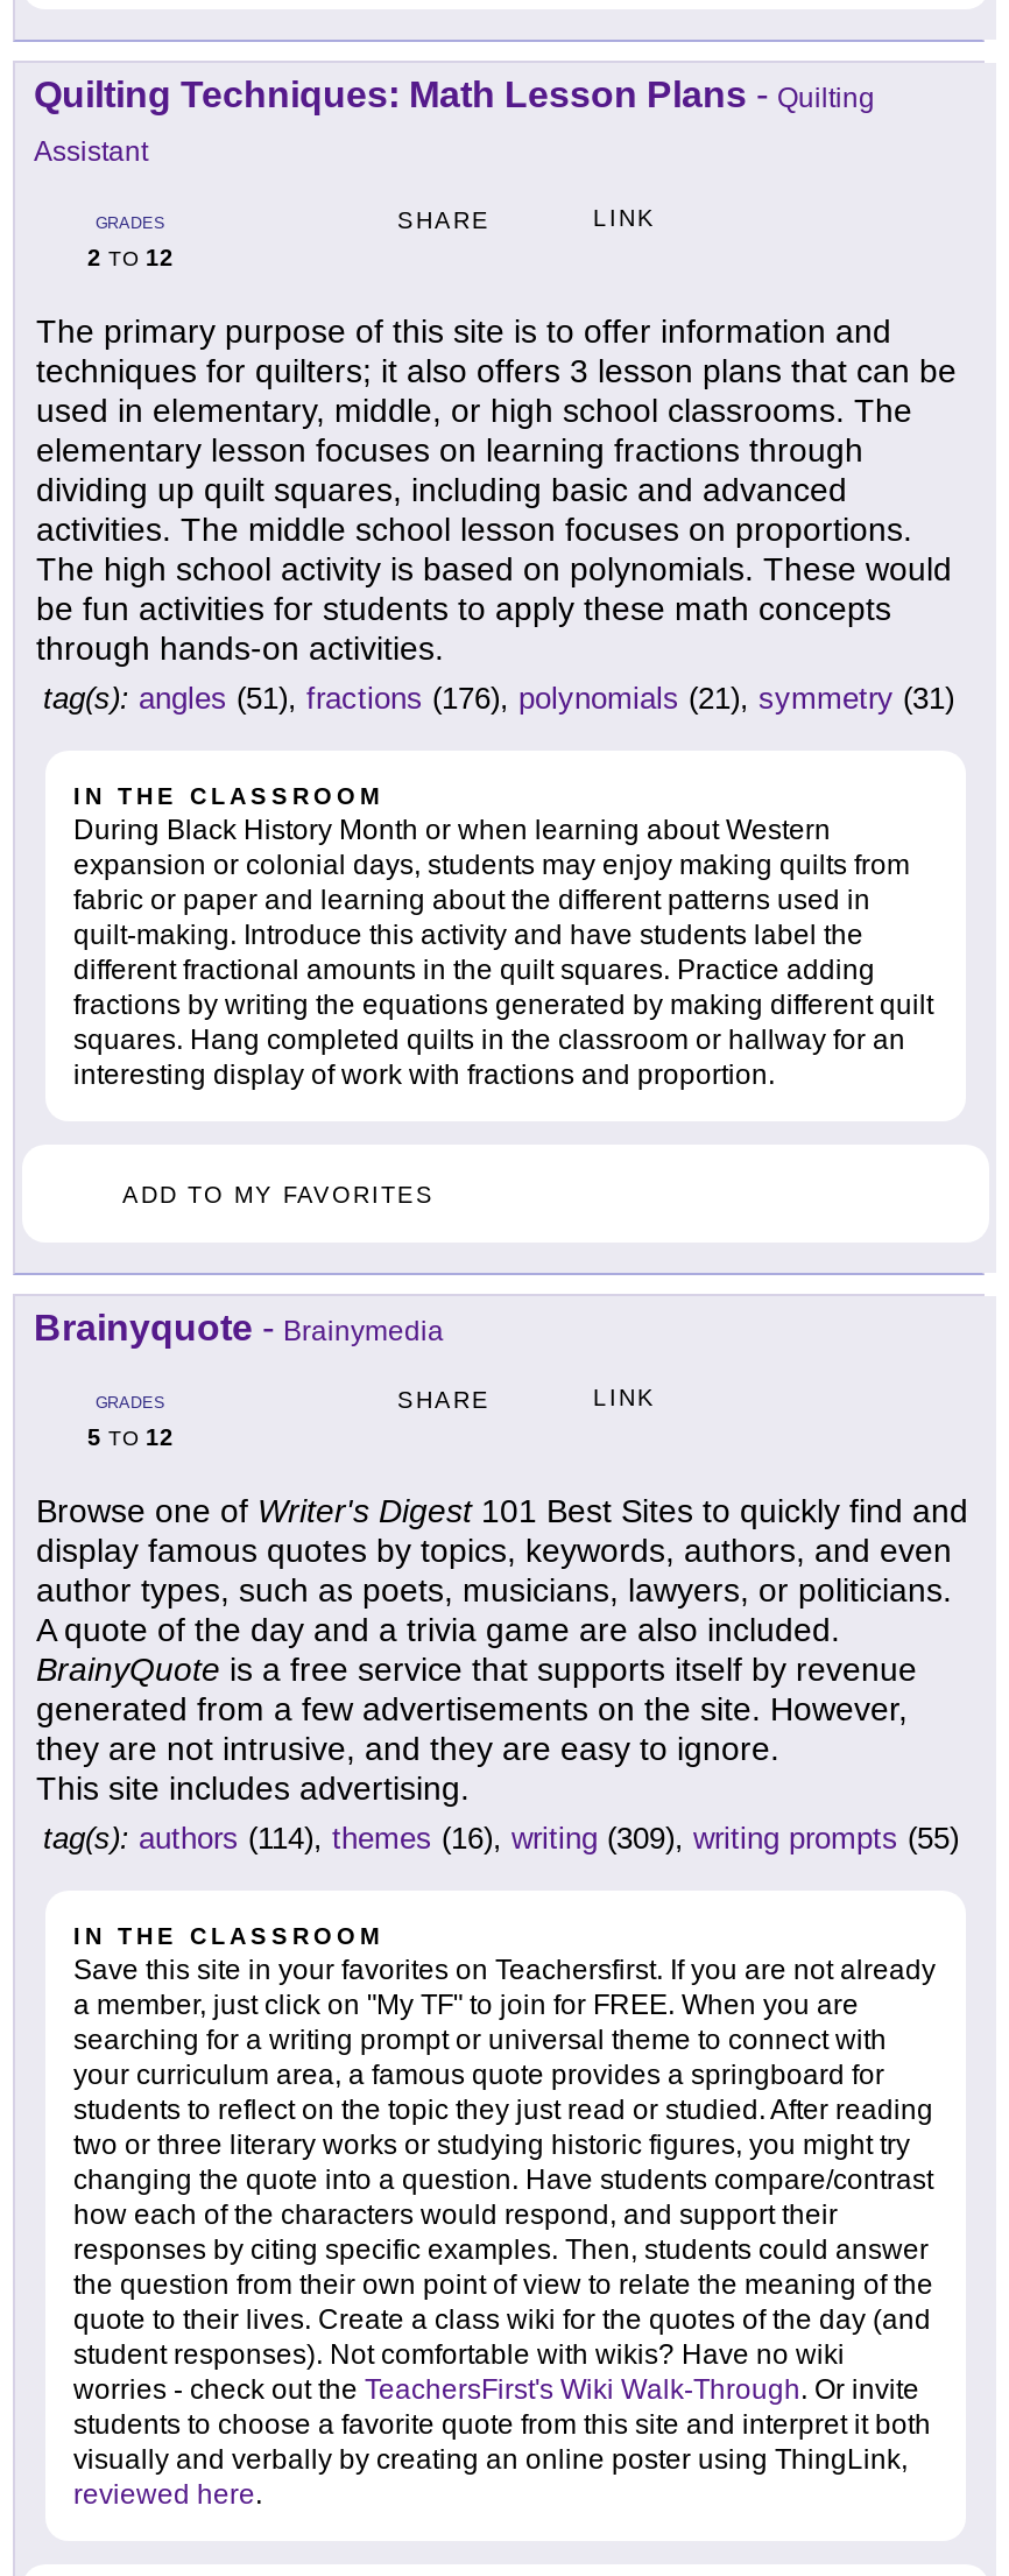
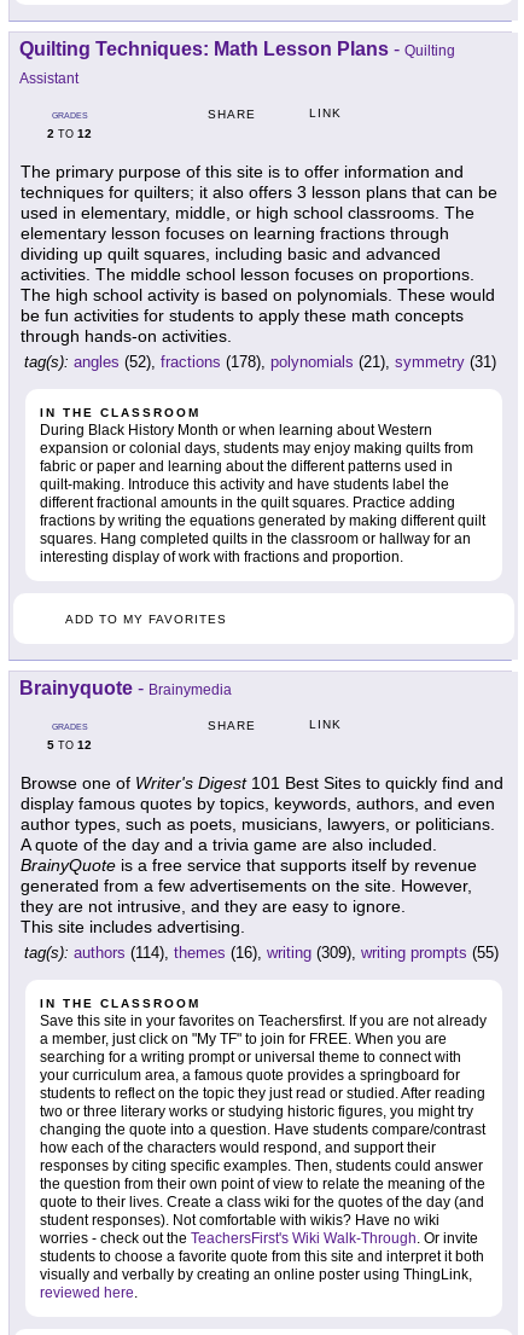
[43,681,954,716] tag(s): angles (51), fractions (176), polynomials (21), symmetry (31) -> [24,353,496,371] tag(s): angles (52), fractions (178), polynomials (21), symmetry (31)

